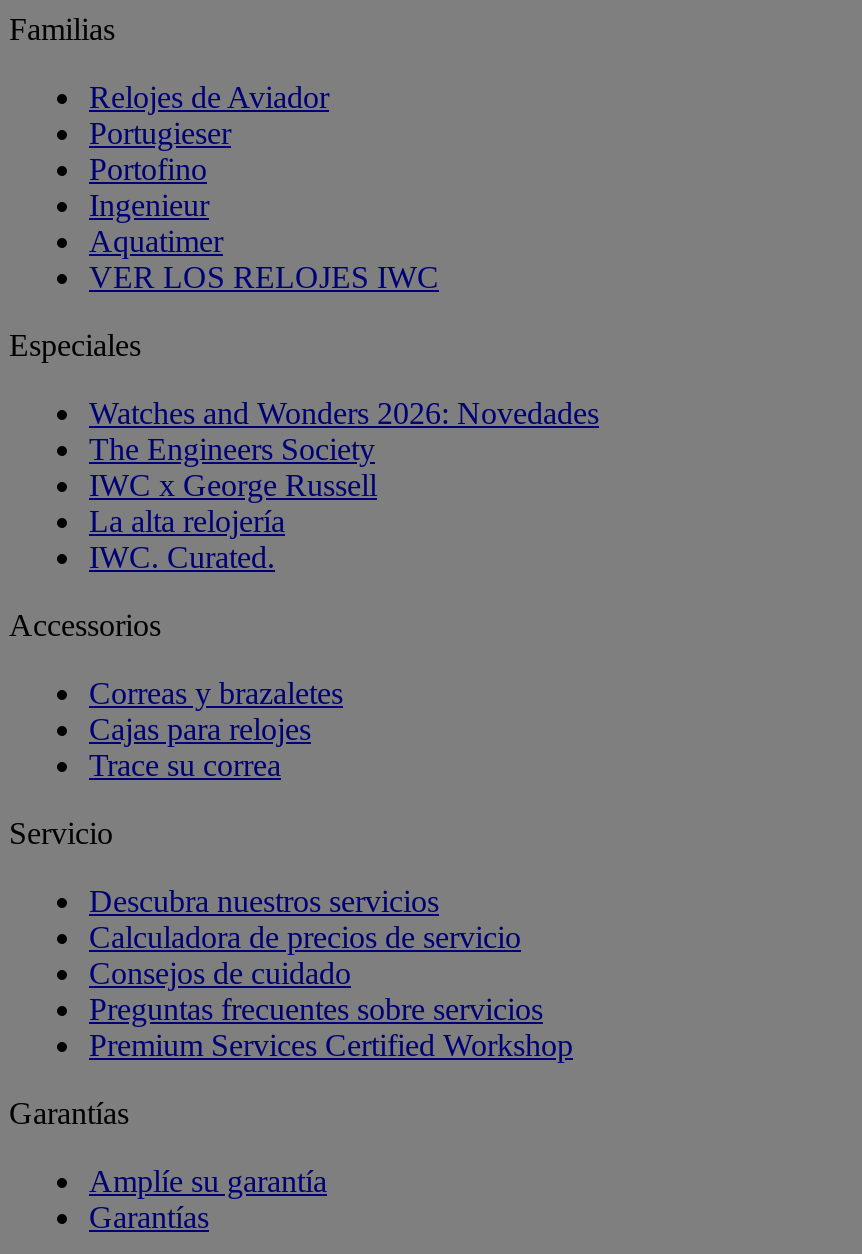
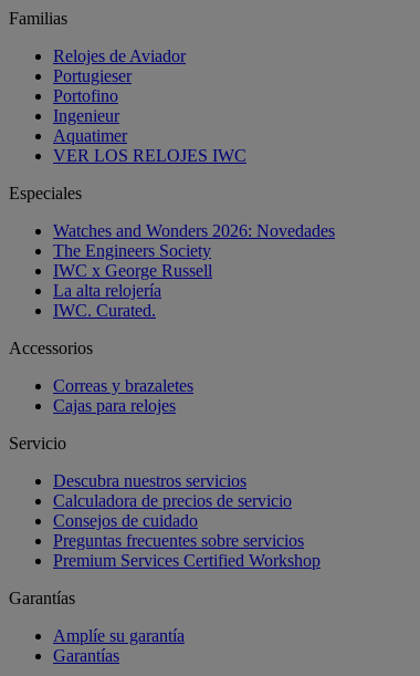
[89,749,281,783] Trace su correa -> none

